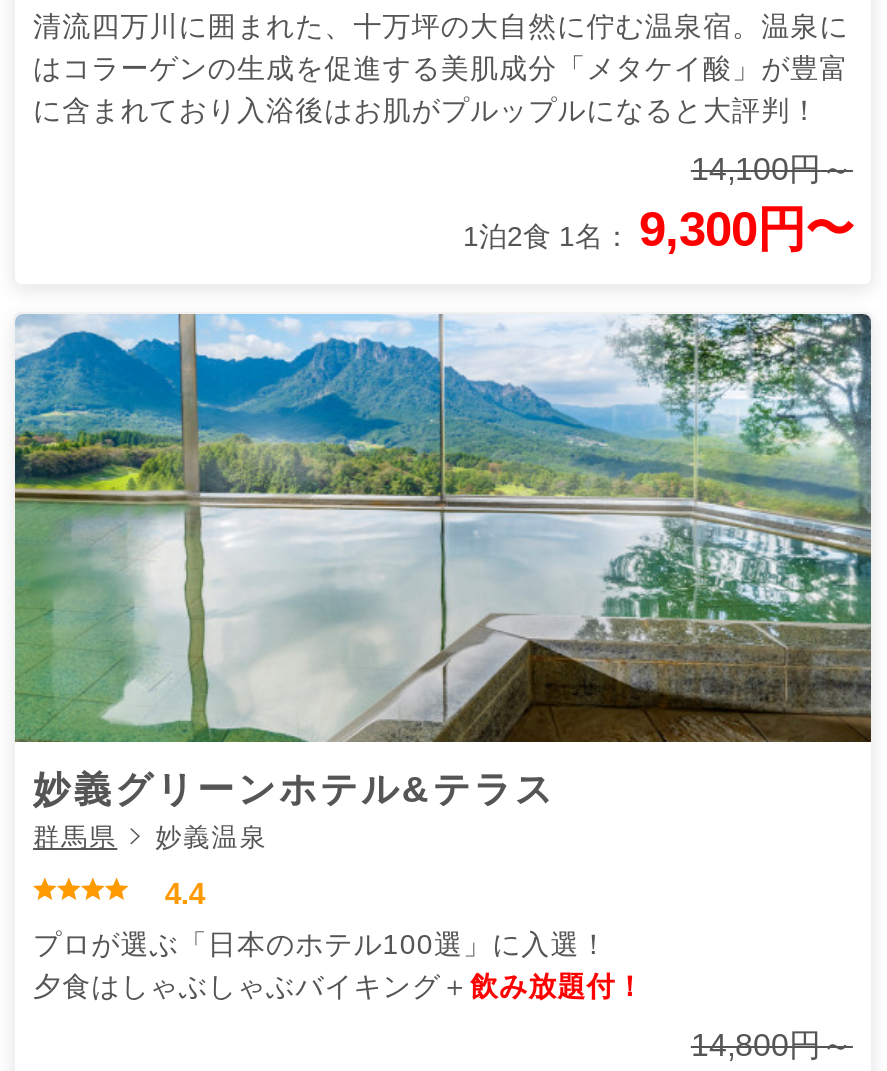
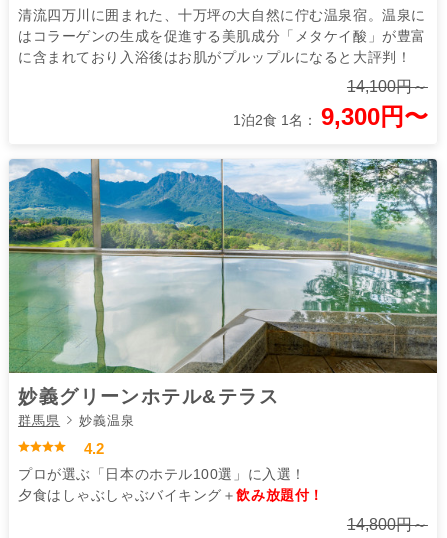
[165,876,205,910] 4.4 -> [84,440,104,457] 4.2

